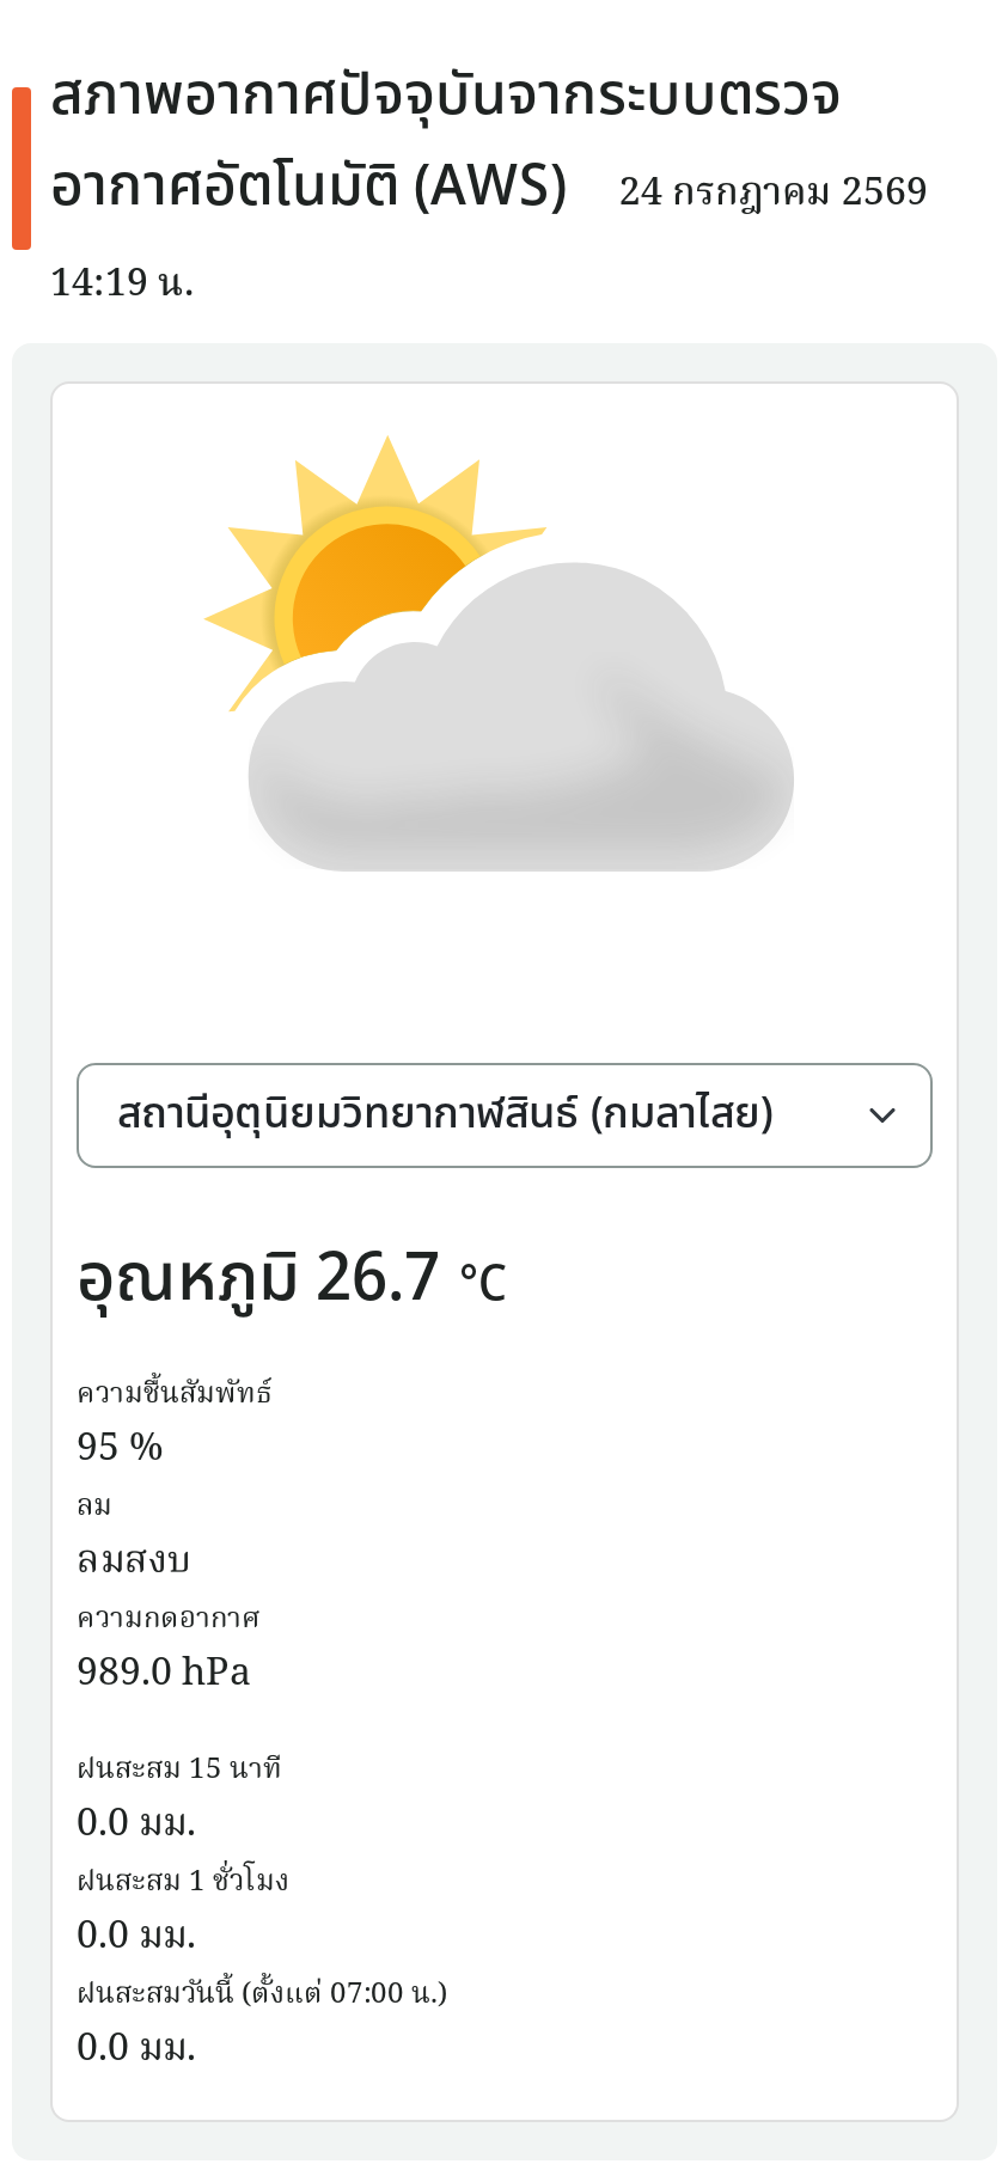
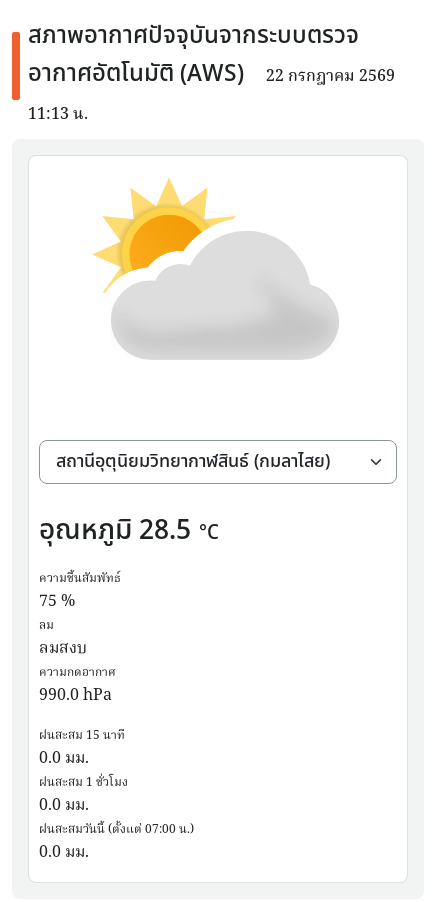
[619,164,928,226] 24 กรกฎาคม 2569 -> [266,64,395,90] 22 กรกฎาคม 2569
[50,254,194,317] 14:19 น. -> [28,102,88,128] 11:13 น.
[77,1229,507,1332] อุณหภูมิ26.7 °C -> [39,509,219,552] อุณหภูมิ28.5 °C
[77,1420,163,1482] 95% -> [39,589,75,615] 75%
[77,1645,251,1707] 989.0 hPa -> [39,683,112,709] 990.0 hPa

